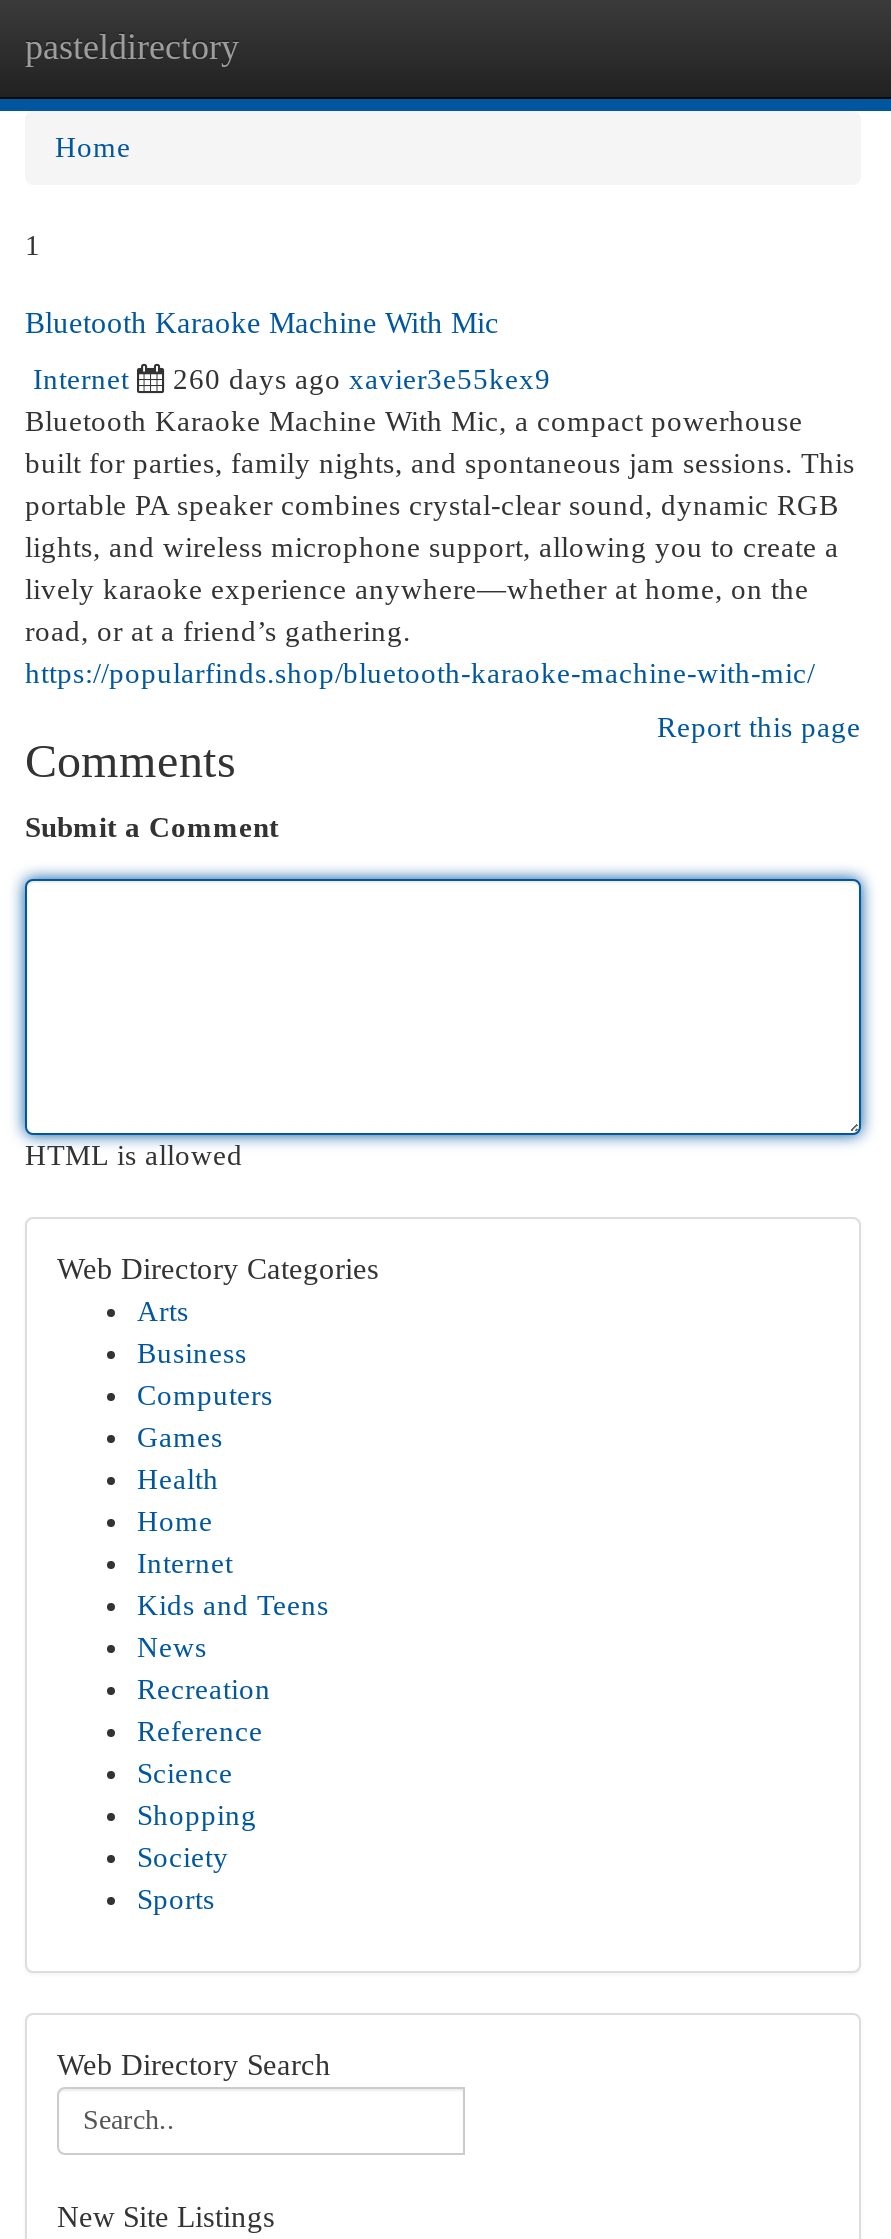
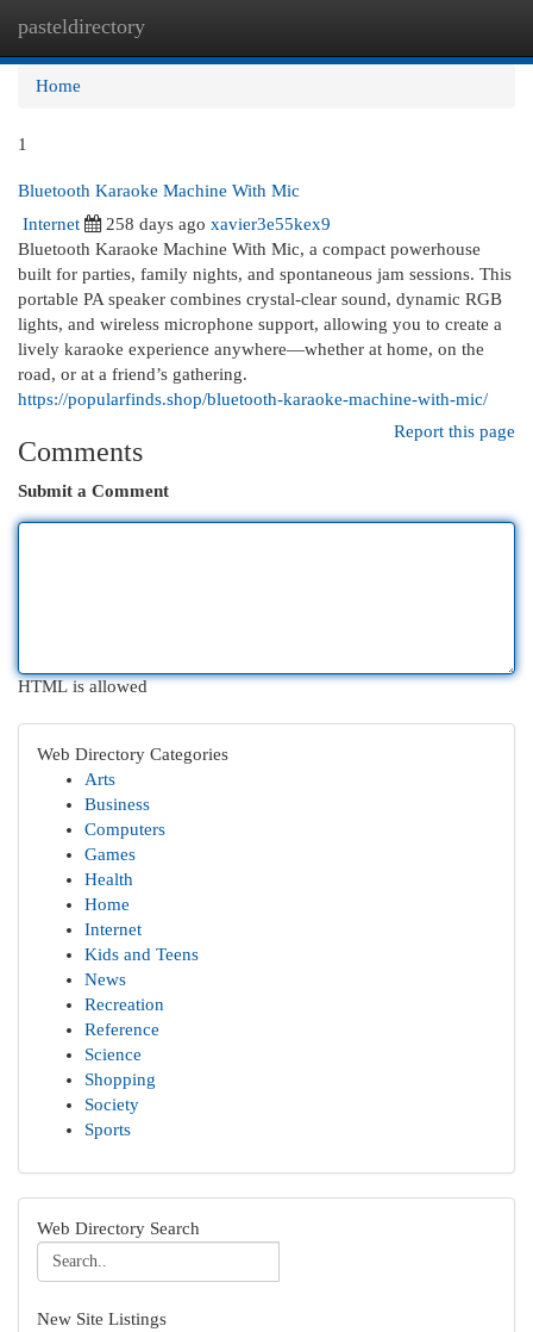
[173,363,551,395] 260 days ago xavier3e55kex9 -> [106,214,331,234] 258 days ago xavier3e55kex9

